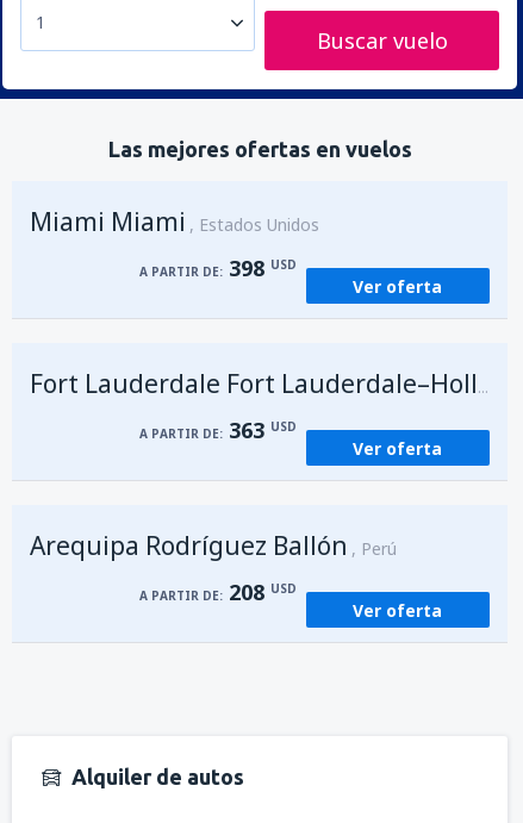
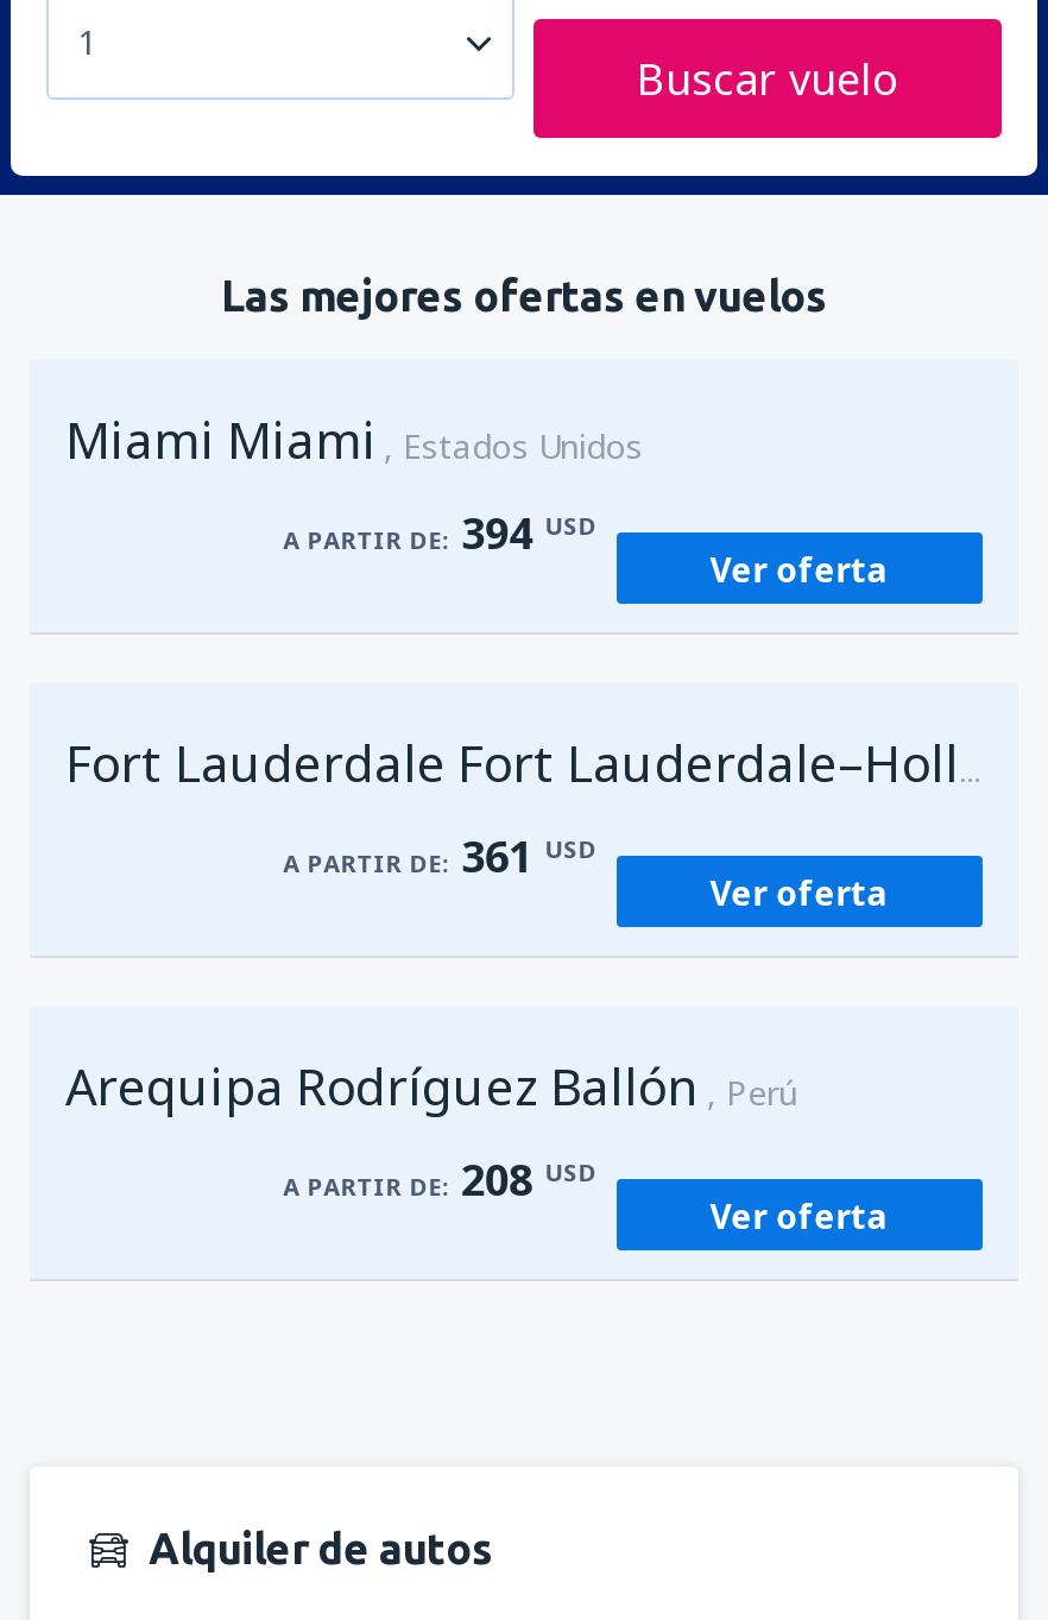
[139,254,296,282] A PARTIR DE: 398 USD -> [283,504,597,561] A PARTIR DE: 394 USD
[139,416,296,444] A PARTIR DE: 363 USD -> [283,827,597,884] A PARTIR DE: 361 USD

